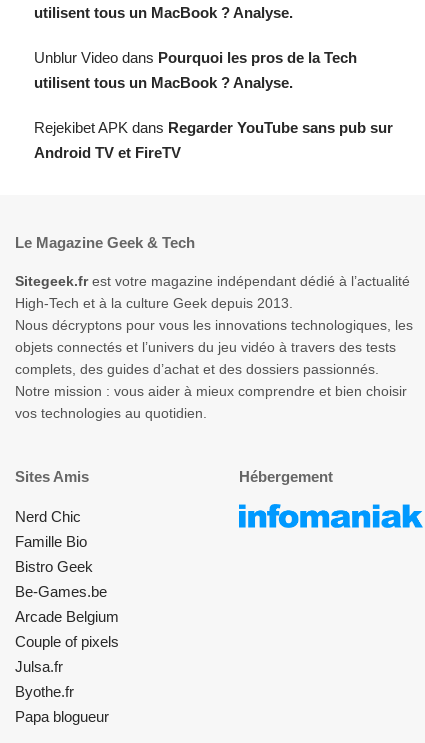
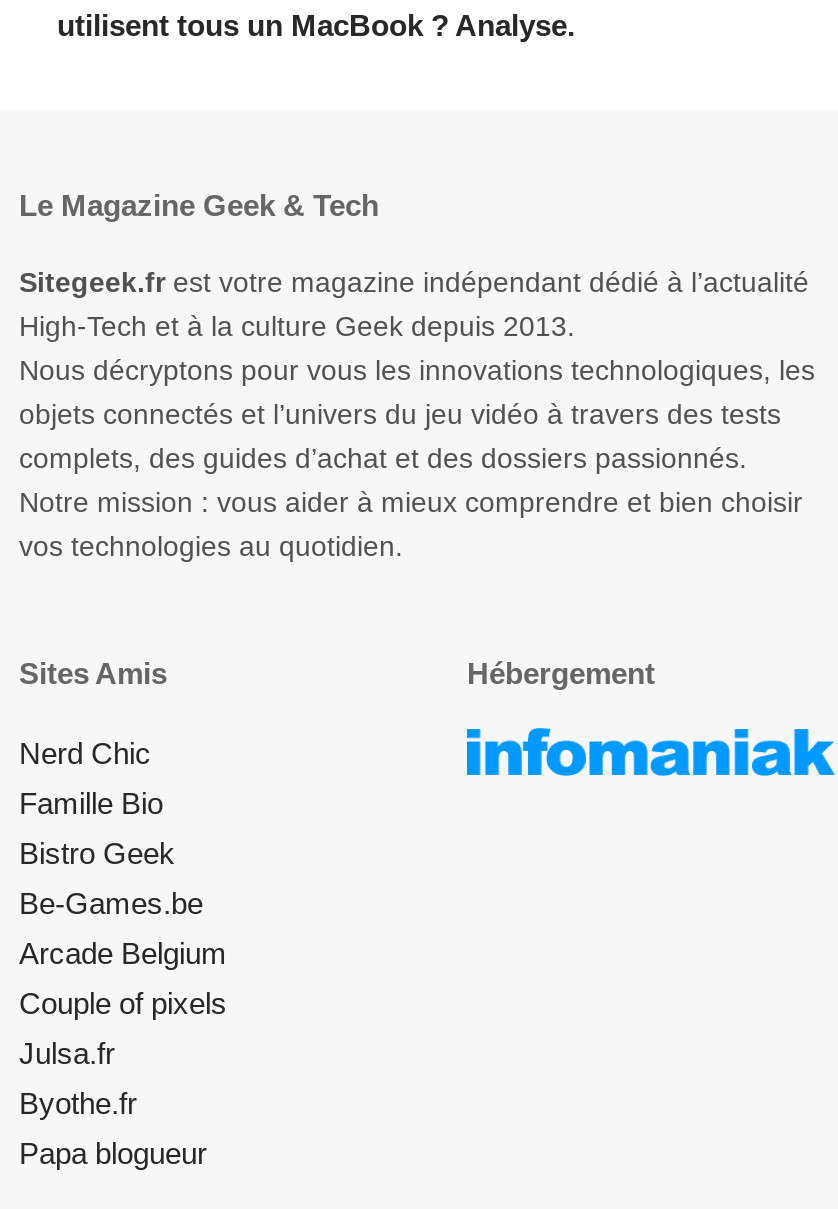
[34,49,393,161] Unblur Video dans Pourquoi les pros de la Tech | utilisent tous un MacBook ? Analyse. | Rejekibet APK dans Regarder YouTube sans pub sur | Android TV et FireTV -> none

